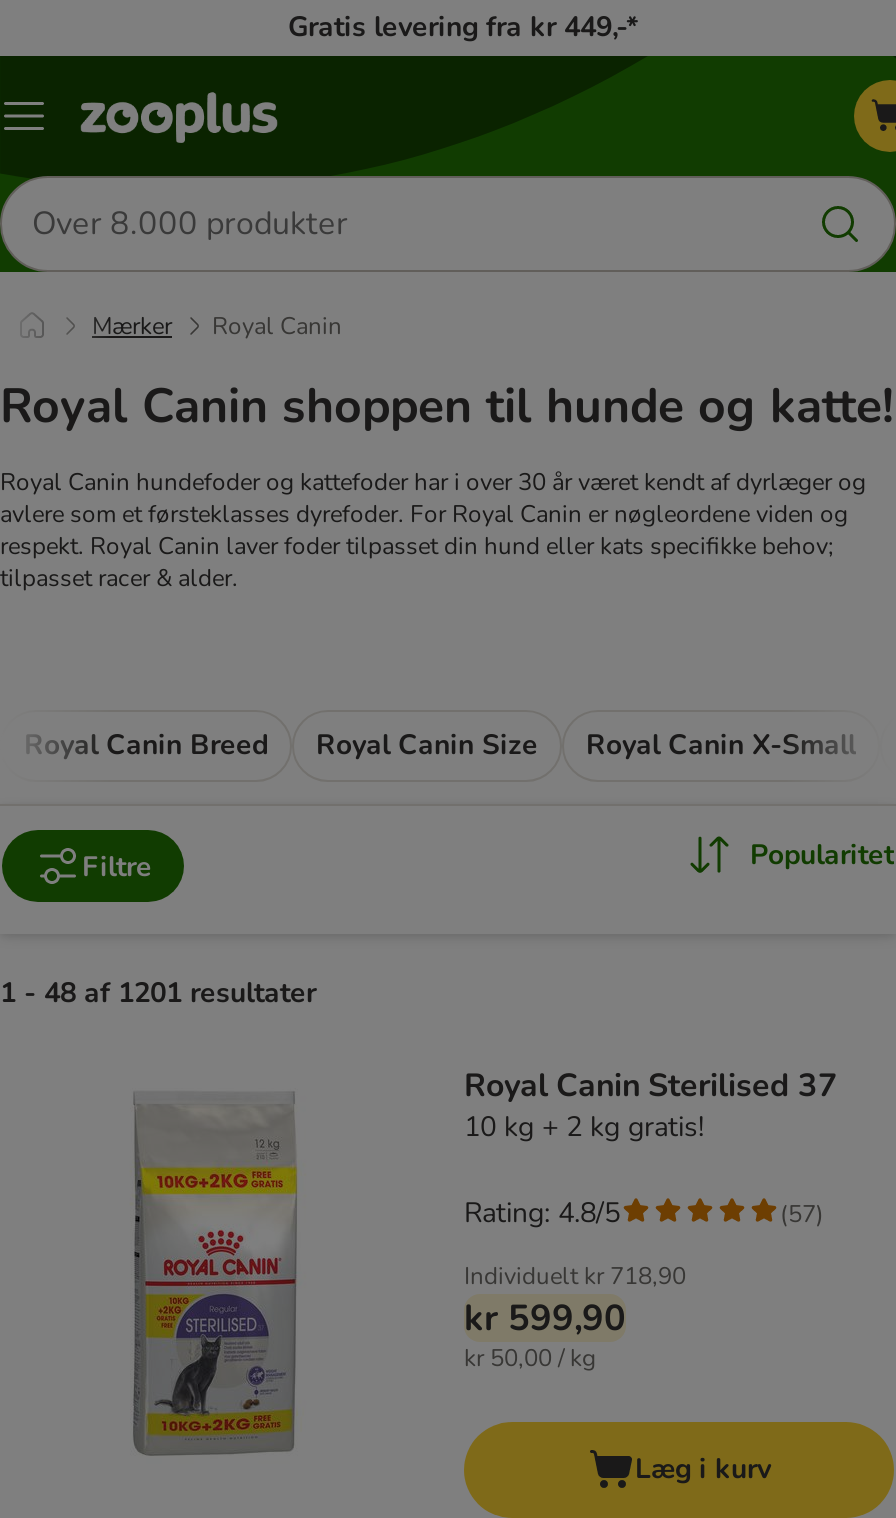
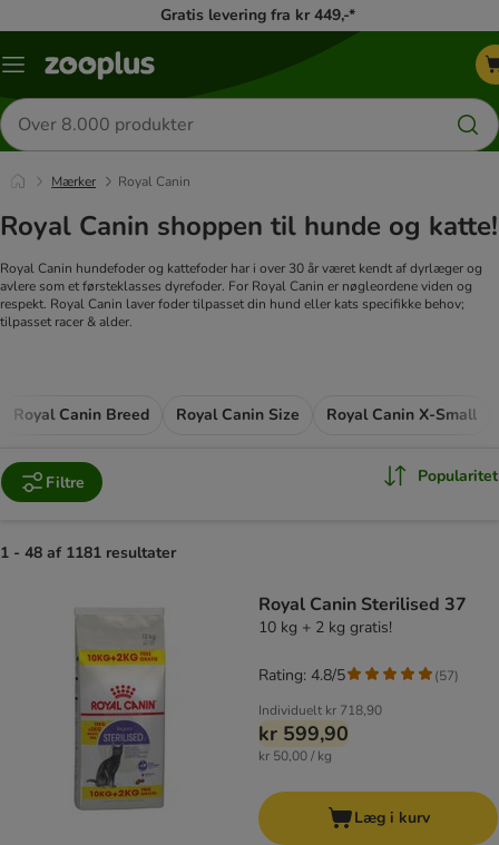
[0,974,316,1012] 1 - 48 af 1201 resultater -> [0,542,176,563] 1 - 48 af 1181 resultater

